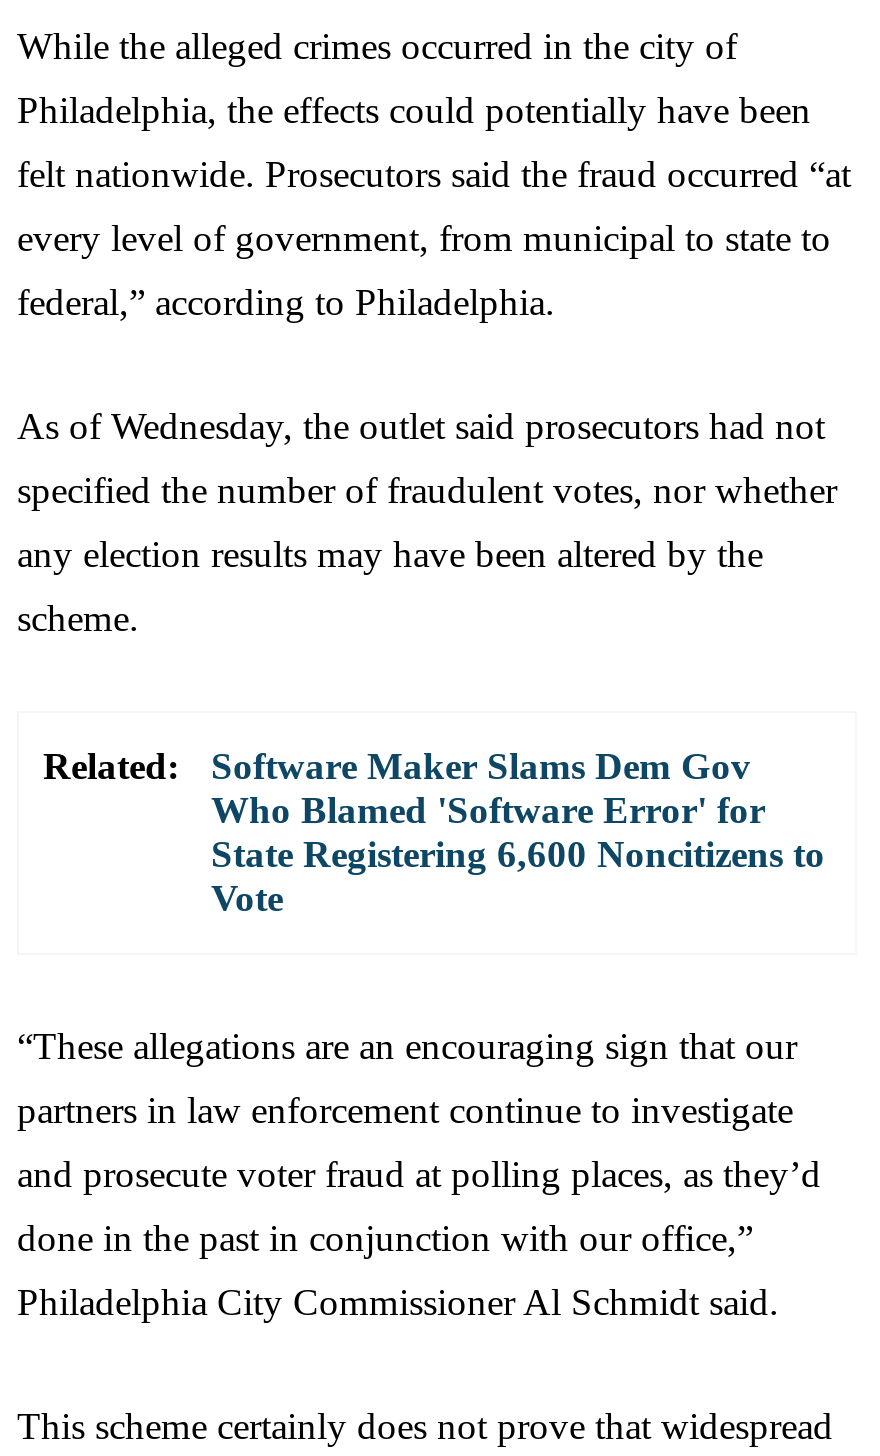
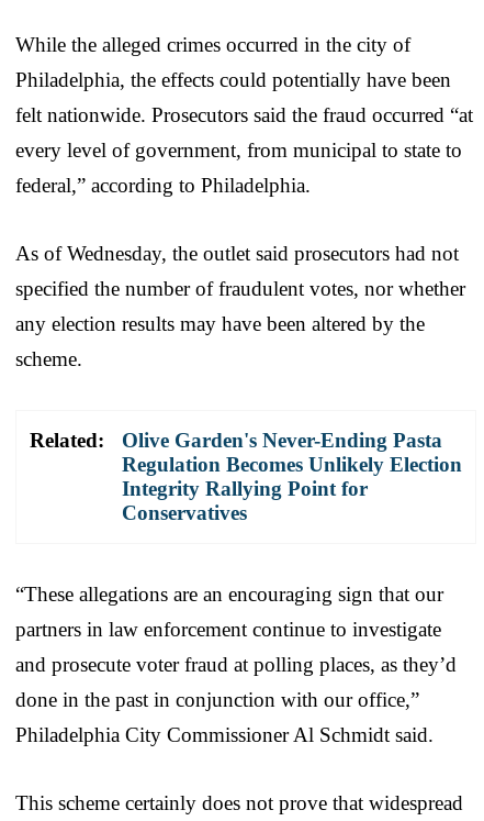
[211,744,825,918] Software Maker Slams Dem Gov | Who Blamed 'Software Error' for | State Registering 6,600 Noncitizens to | Vote -> [122,428,462,524] Olive Garden's Never-Ending Pasta | Regulation Becomes Unlikely Election | Integrity Rallying Point for | Conservatives

